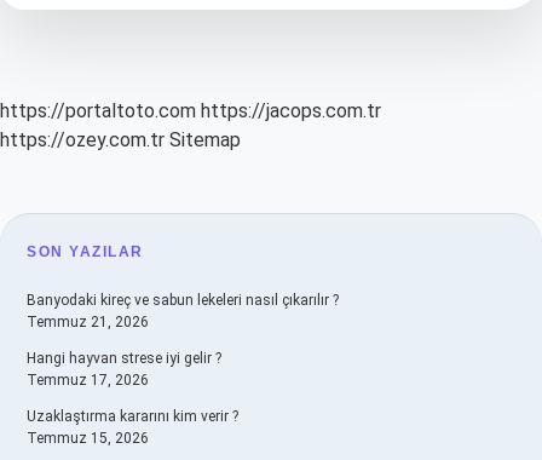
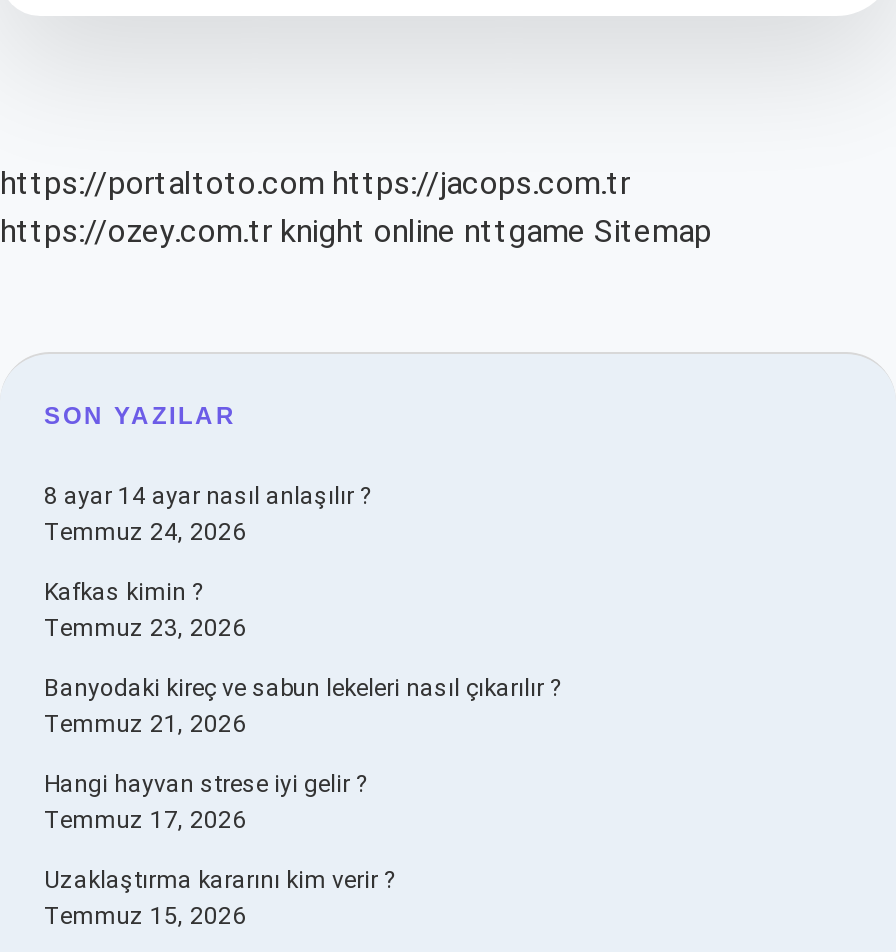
[0,128,241,151] https://ozey.com.tr Sitemap -> [0,212,712,250] https://ozey.com.tr knight online nttgame Sitemap
none -> [44,482,370,642] 8 ayar 14 ayar nasıl anlaşılır ? | Temmuz 24, 2026 | Kafkas kimin ? | Temmuz 23, 2026

